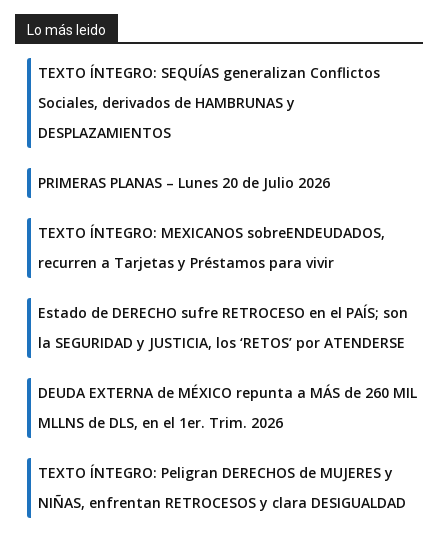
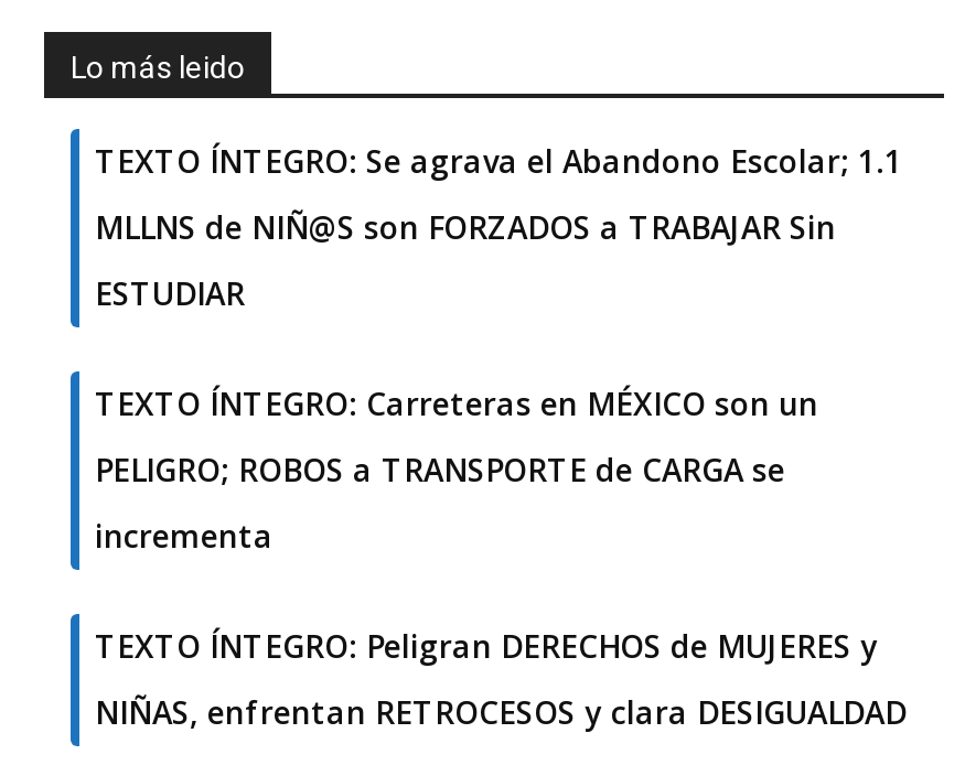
[38,63,417,432] TEXTO ÍNTEGRO: SEQUÍAS generalizan Conflictos | Sociales, derivados de HAMBRUNAS y | DESPLAZAMIENTOS | PRIMERAS PLANAS – Lunes 20 de Julio 2026 | TEXTO ÍNTEGRO: MEXICANOS sobreENDEUDADOS, | recurren a Tarjetas y Préstamos para vivir | Estado de DERECHO sufre RETROCESO en el PAÍS; son | la SEGURIDAD y JUSTICIA, los ‘RETOS’ por ATENDERSE | DEUDA EXTERNA de MÉXICO repunta a MÁS de 260 MIL | MLLNS de DLS, en el 1er. Trim. 2026 -> [95,140,902,557] TEXTO ÍNTEGRO: Se agrava el Abandono Escolar; 1.1 | MLLNS de NIÑ@S son FORZADOS a TRABAJAR Sin | ESTUDIAR | TEXTO ÍNTEGRO: Carreteras en MÉXICO son un | PELIGRO; ROBOS a TRANSPORTE de CARGA se | incrementa

